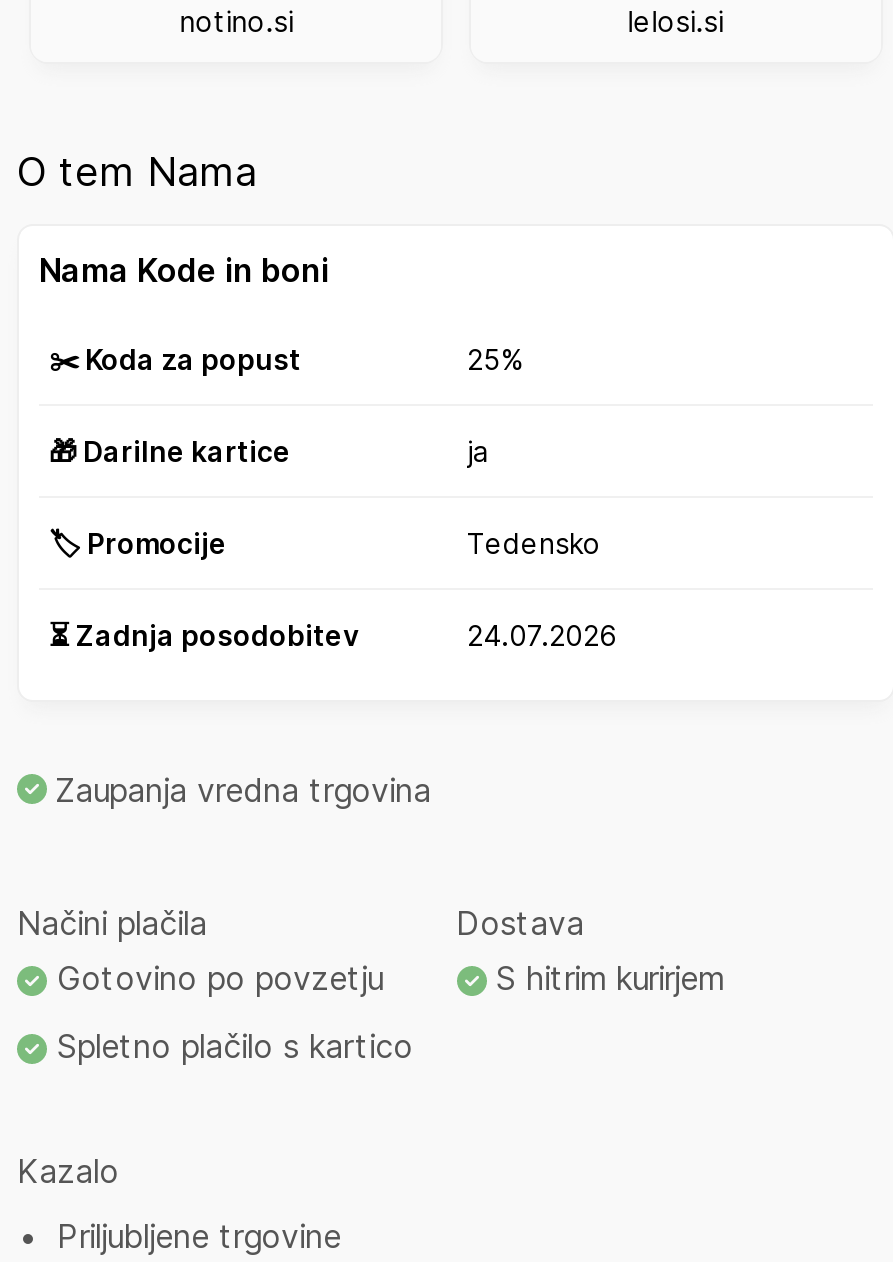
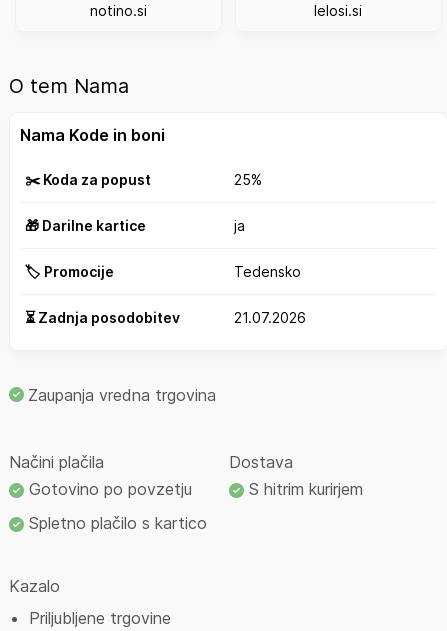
[467,618,617,652] 24.07.2026 -> [234,309,306,326] 21.07.2026

